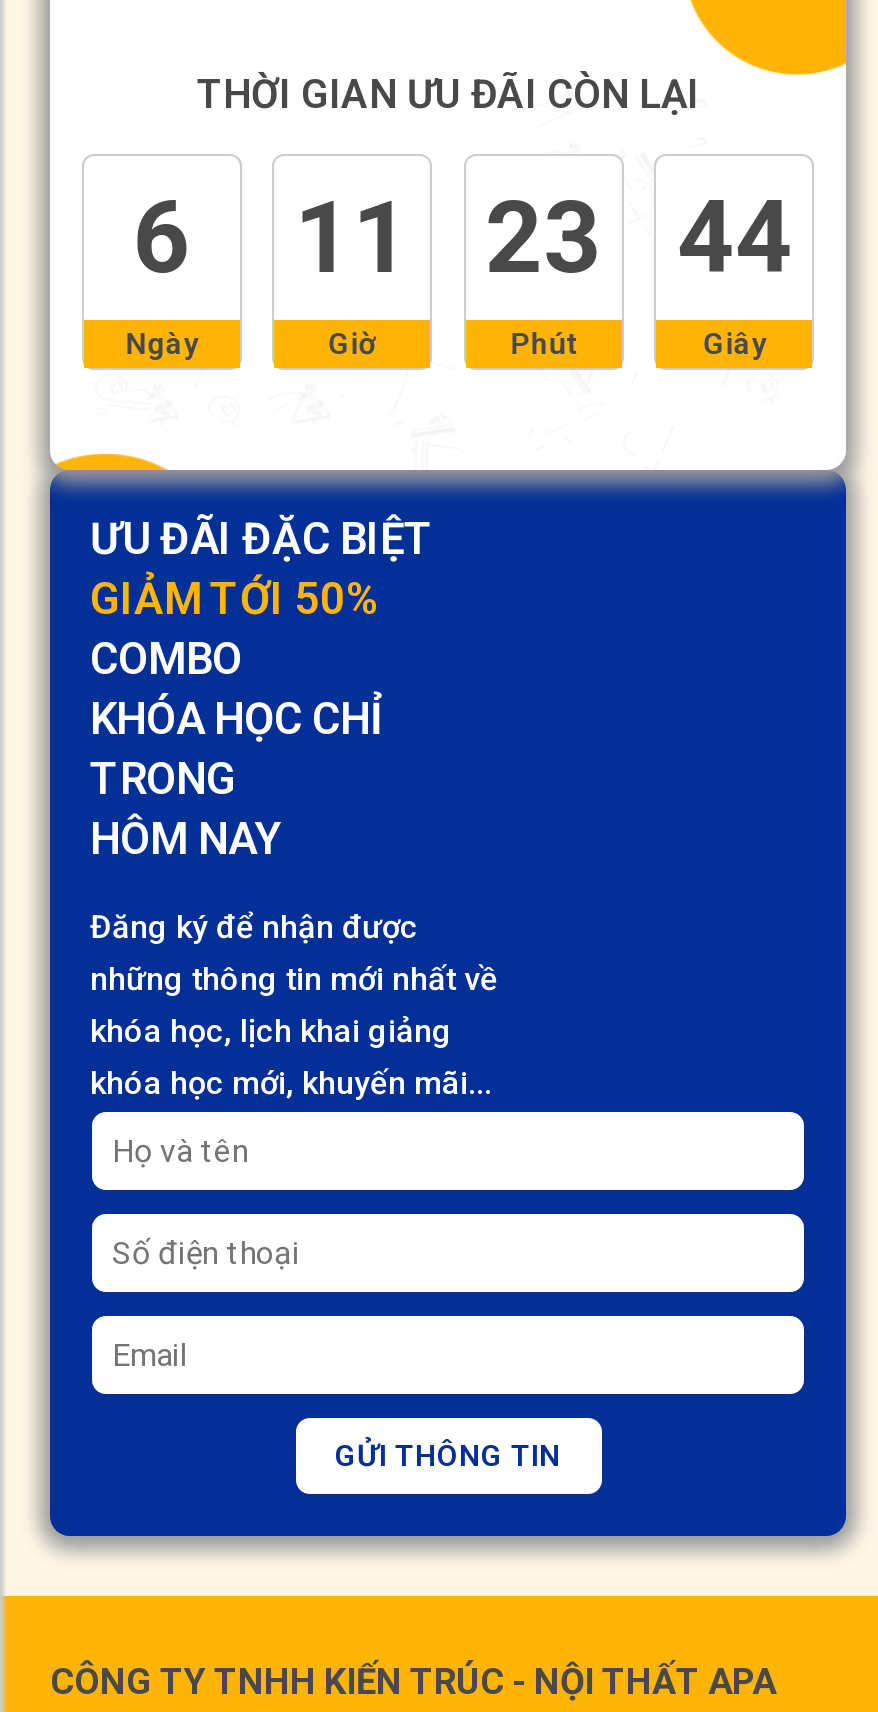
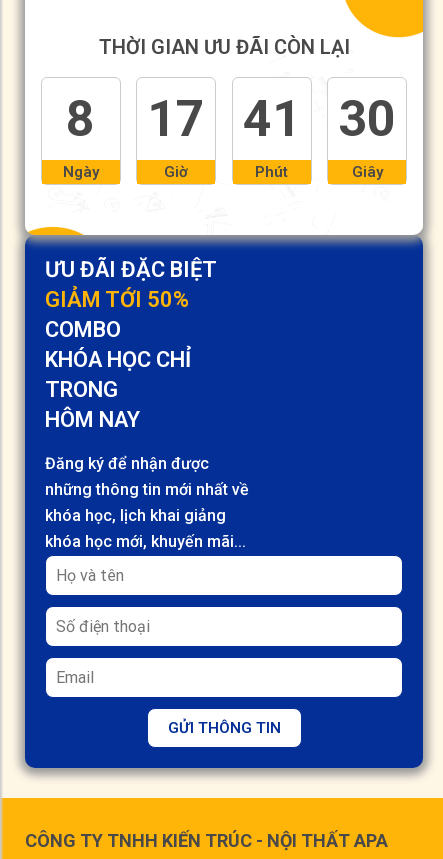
[132,180,190,296] 6 -> [66,90,95,148] 8
[294,180,410,296] 11 -> [147,90,205,148] 17
[486,180,602,296] 23 -> [243,90,301,148] 41
[677,180,793,296] 44 -> [338,90,396,148] 30

